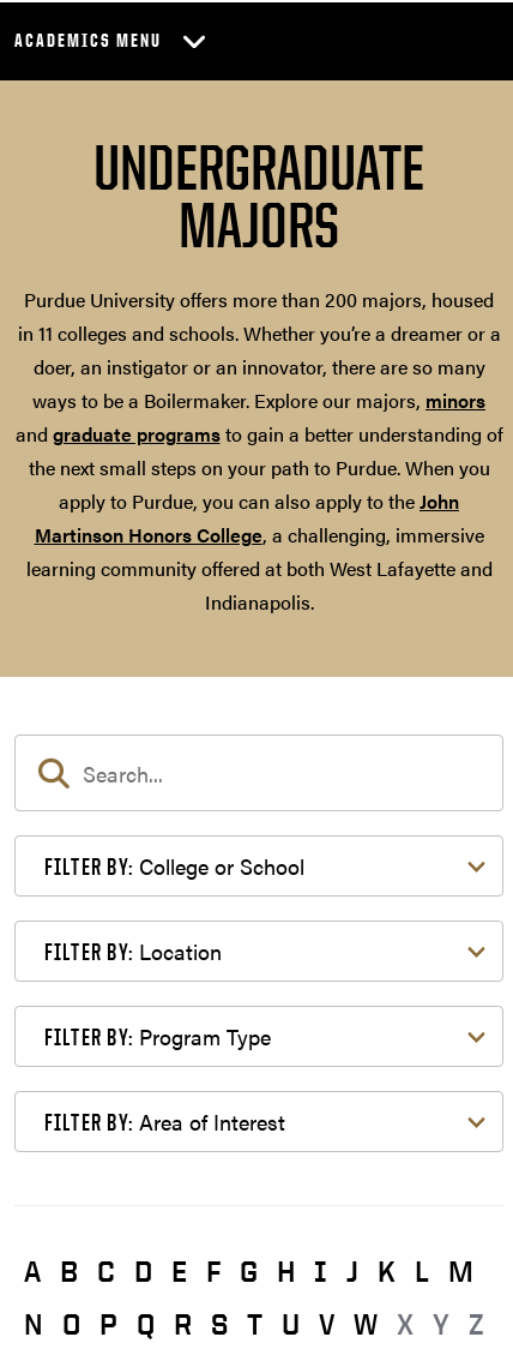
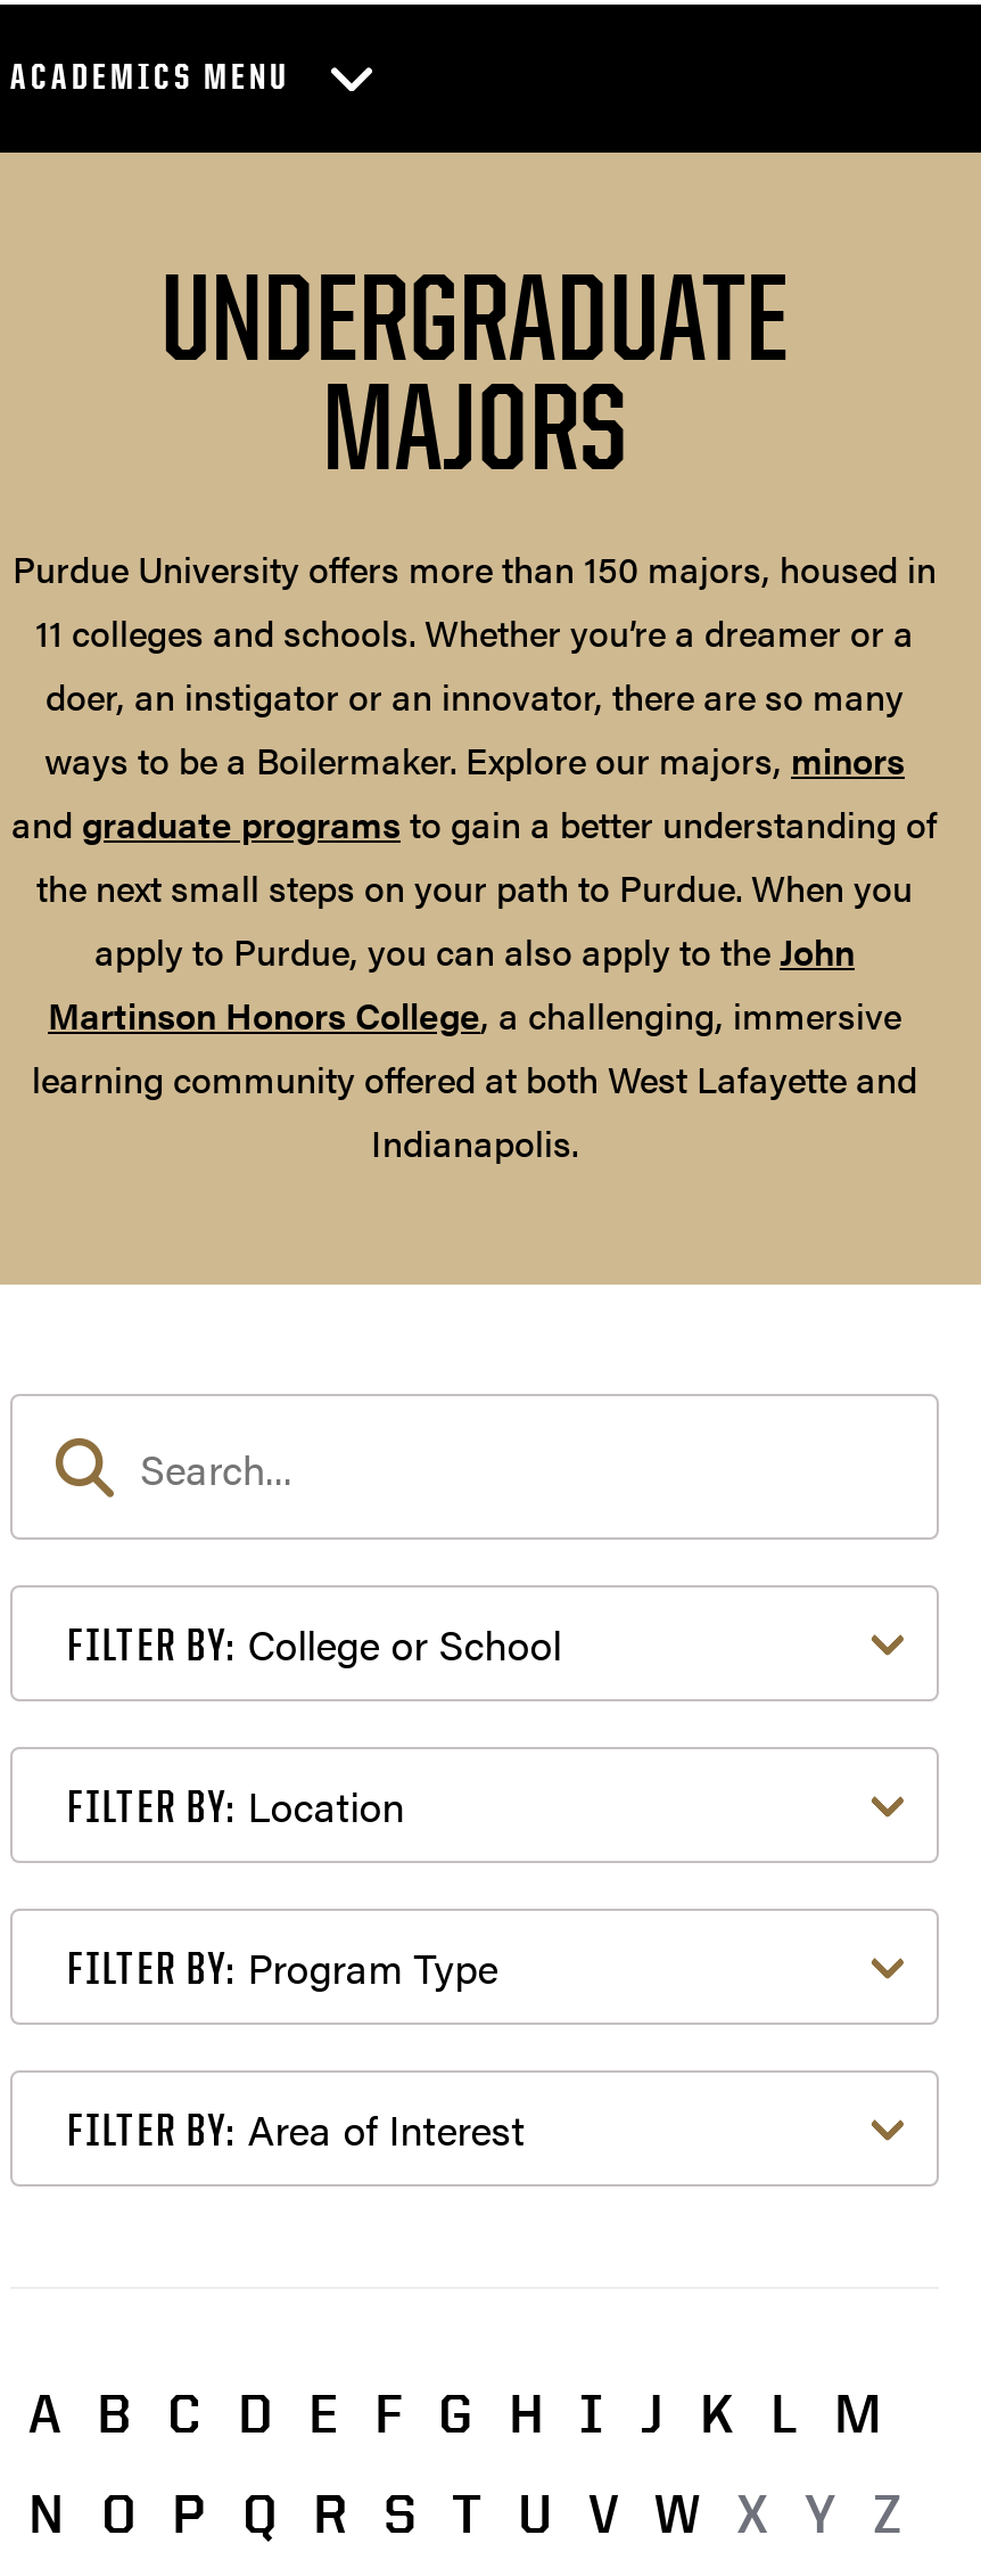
[17,286,500,347] Purdue University offers more than 200 majors, housed | in 11 colleges and schools. Whether you’re a dreamer or a -> [13,543,937,659] Purdue University offers more than 150 majors, housed in | 11 colleges and schools. Whether you’re a dreamer or a

